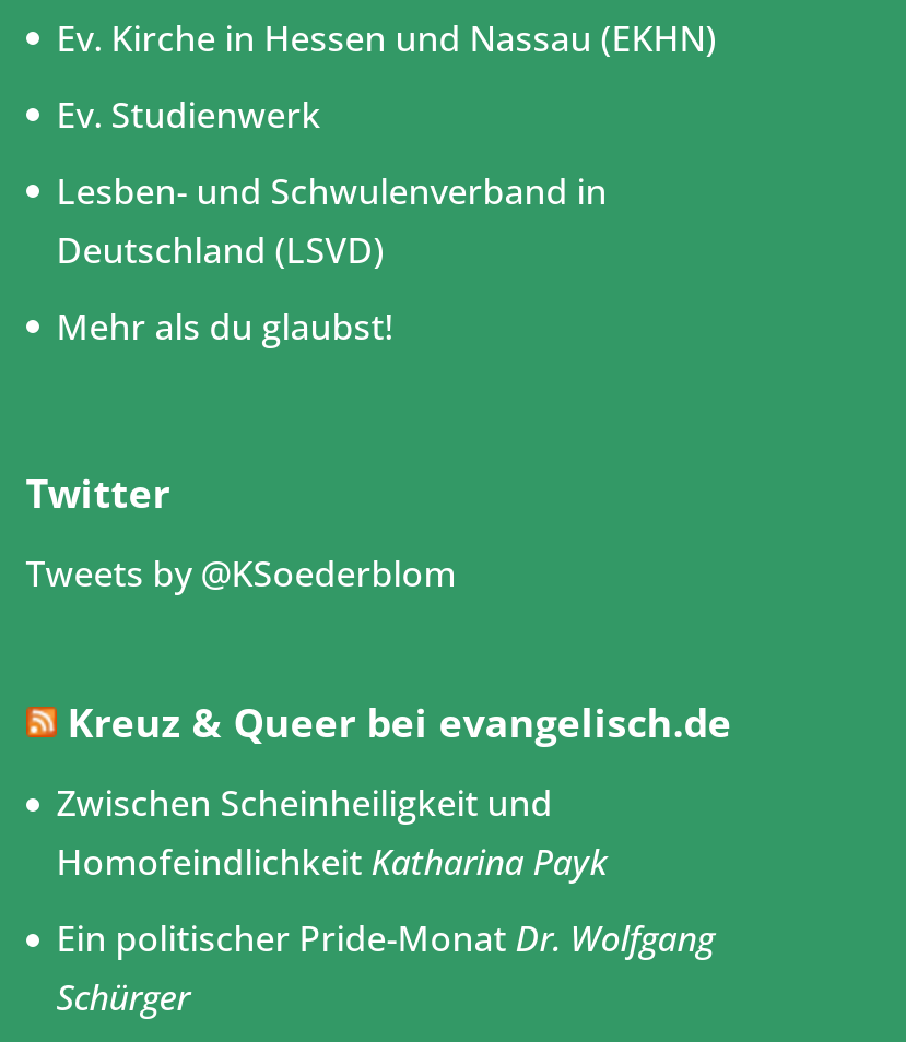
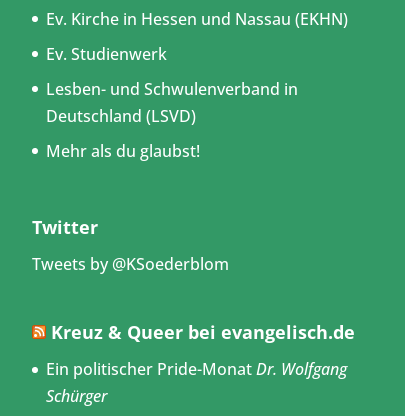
[56,779,607,886] Zwischen Scheinheiligkeit und | Homofeindlichkeit Katharina Payk -> none

